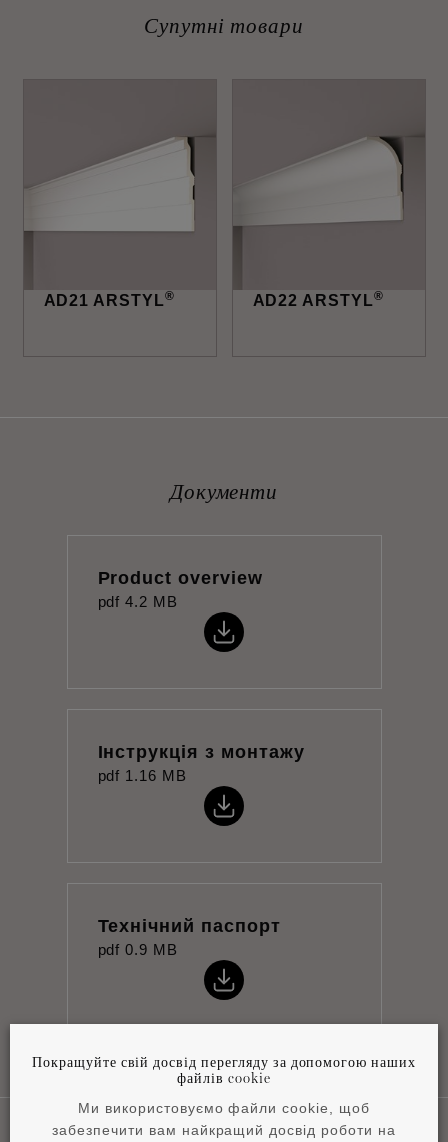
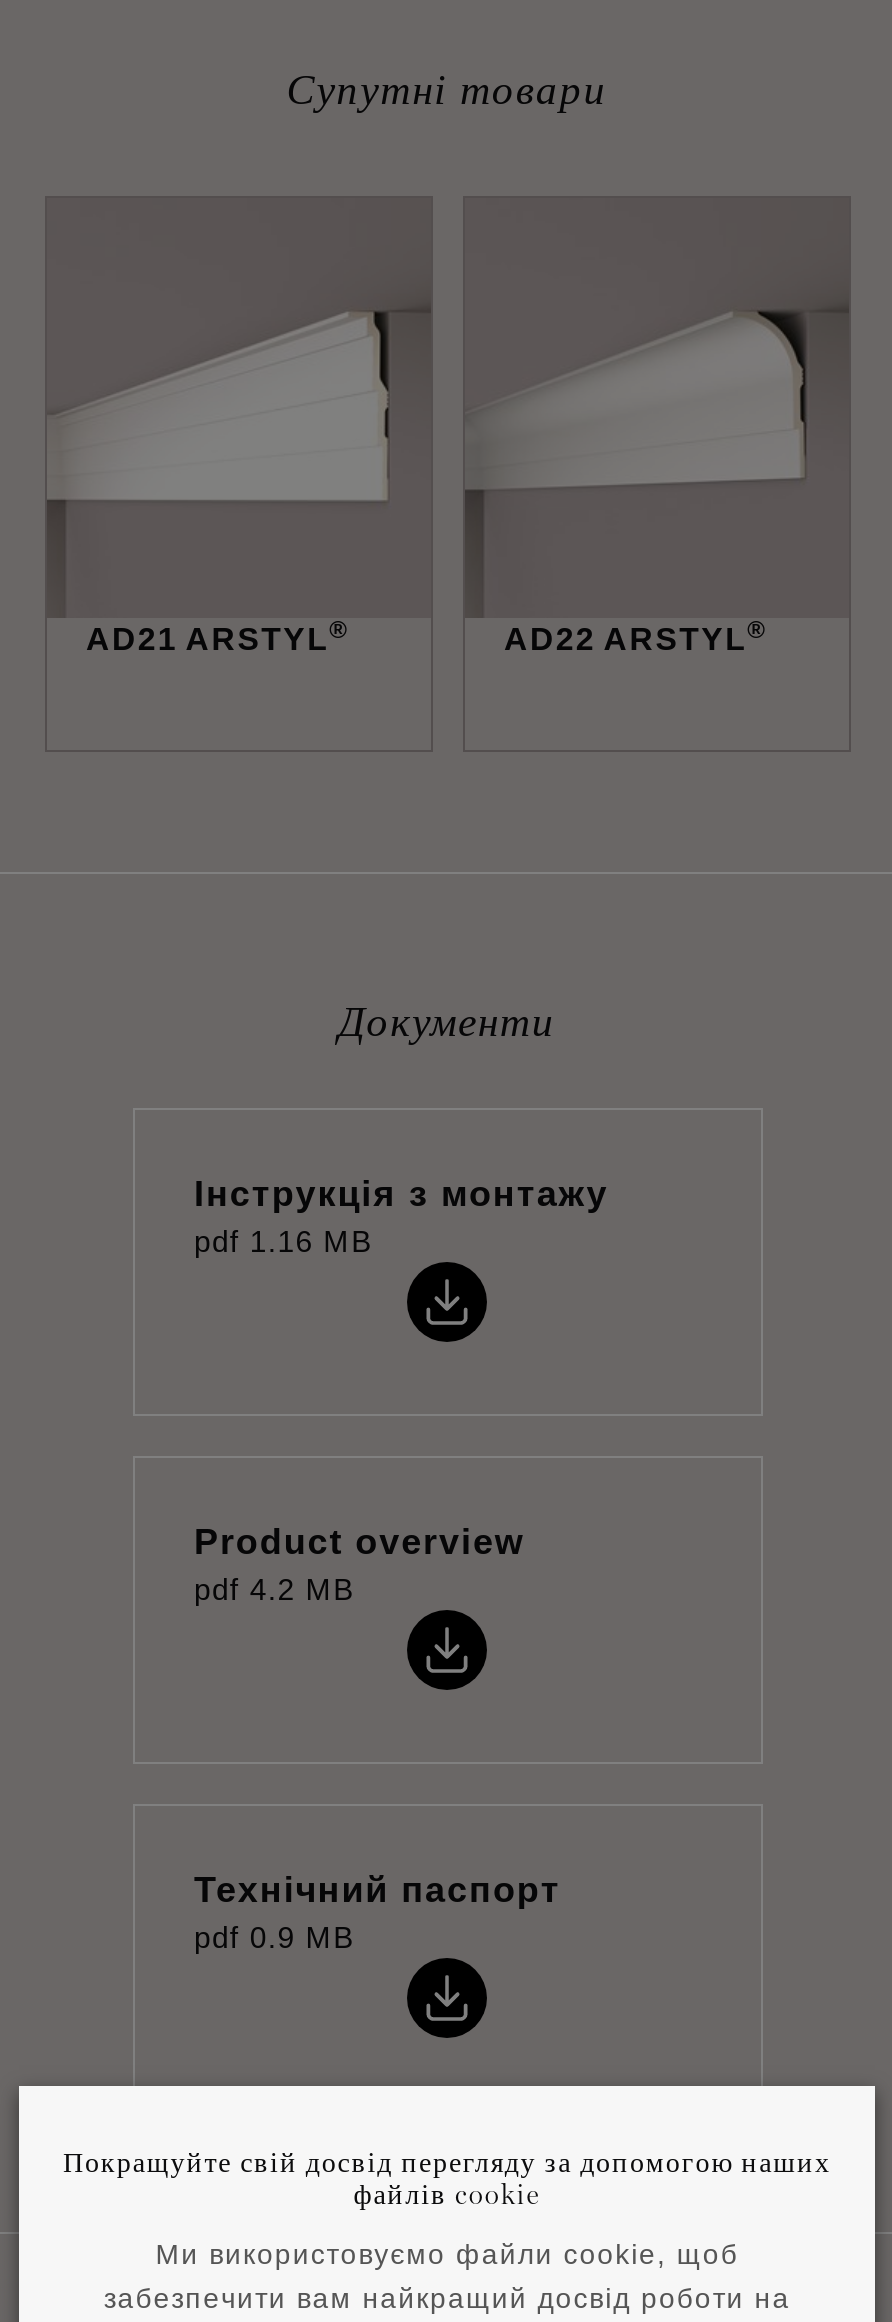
moved [97,567,263,609] -> [194,1521,525,1605]: Product overview | pdf 4.2 MB
moved [97,741,305,783] -> [194,1173,608,1257]: Інструкція з монтажу | pdf 1.16 MB

